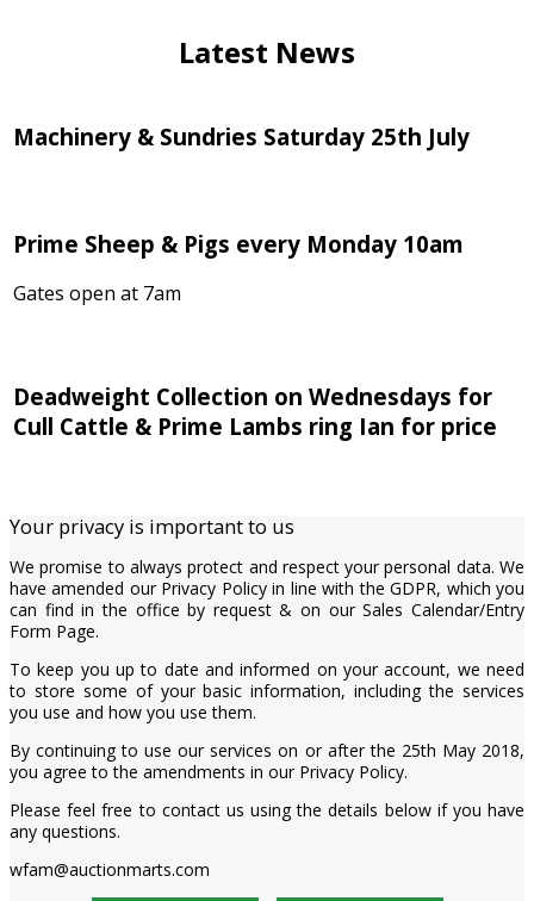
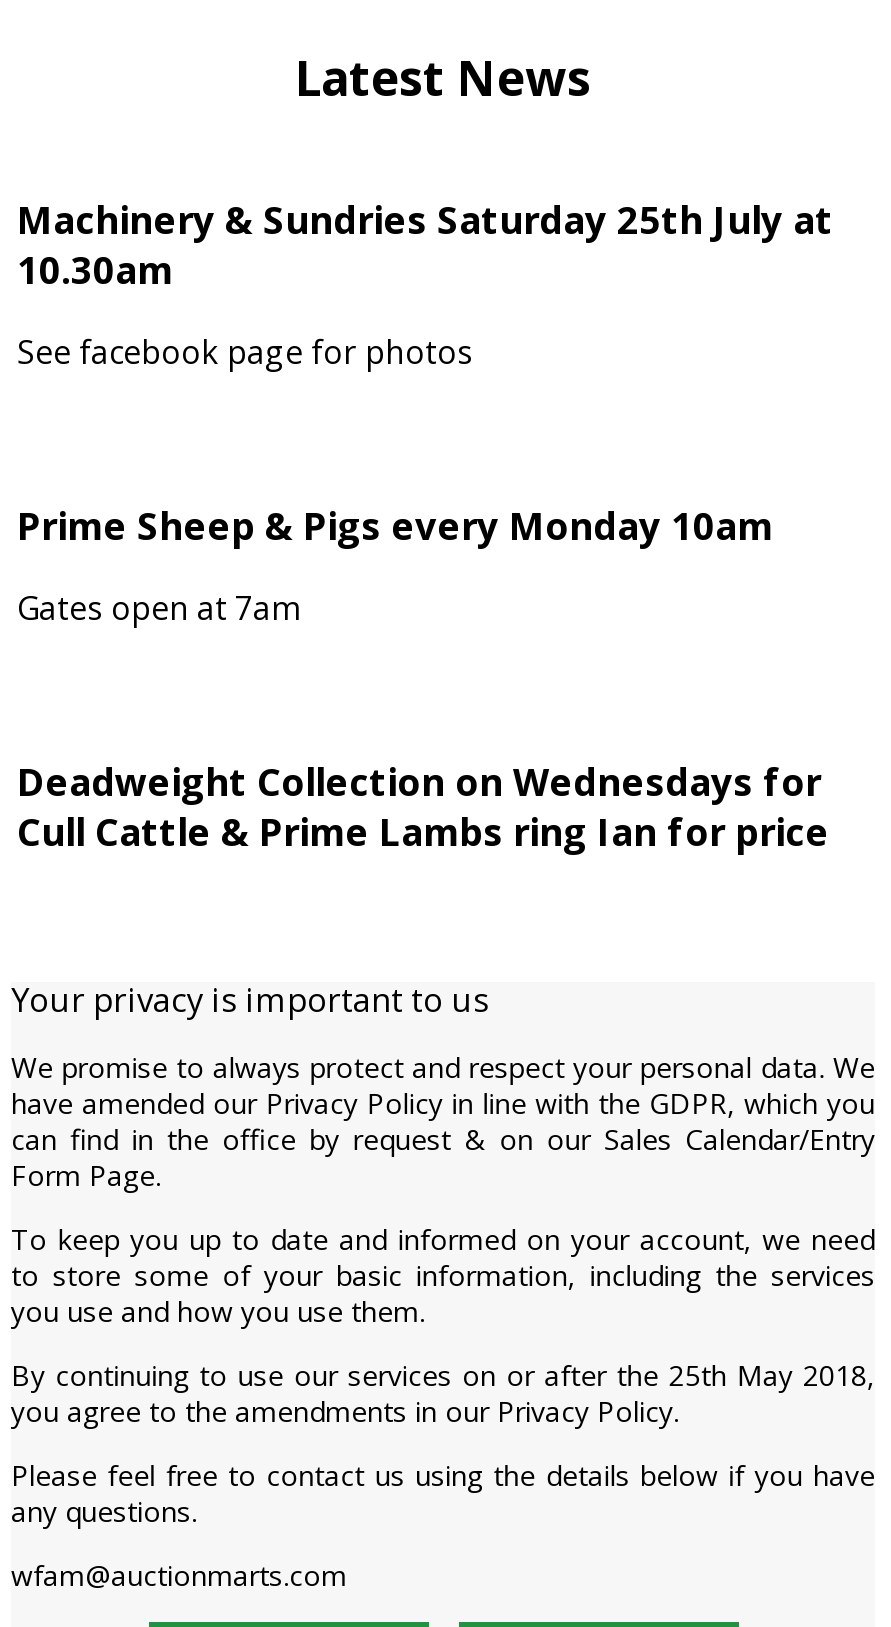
[13,121,470,151] Machinery & Sundries Saturday 25th July -> [17,193,833,374] Machinery & Sundries Saturday 25th July at | 10.30am | See facebook page for photos

